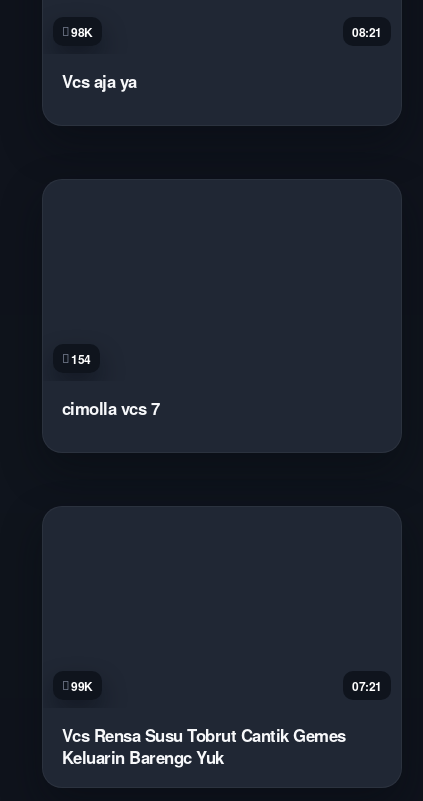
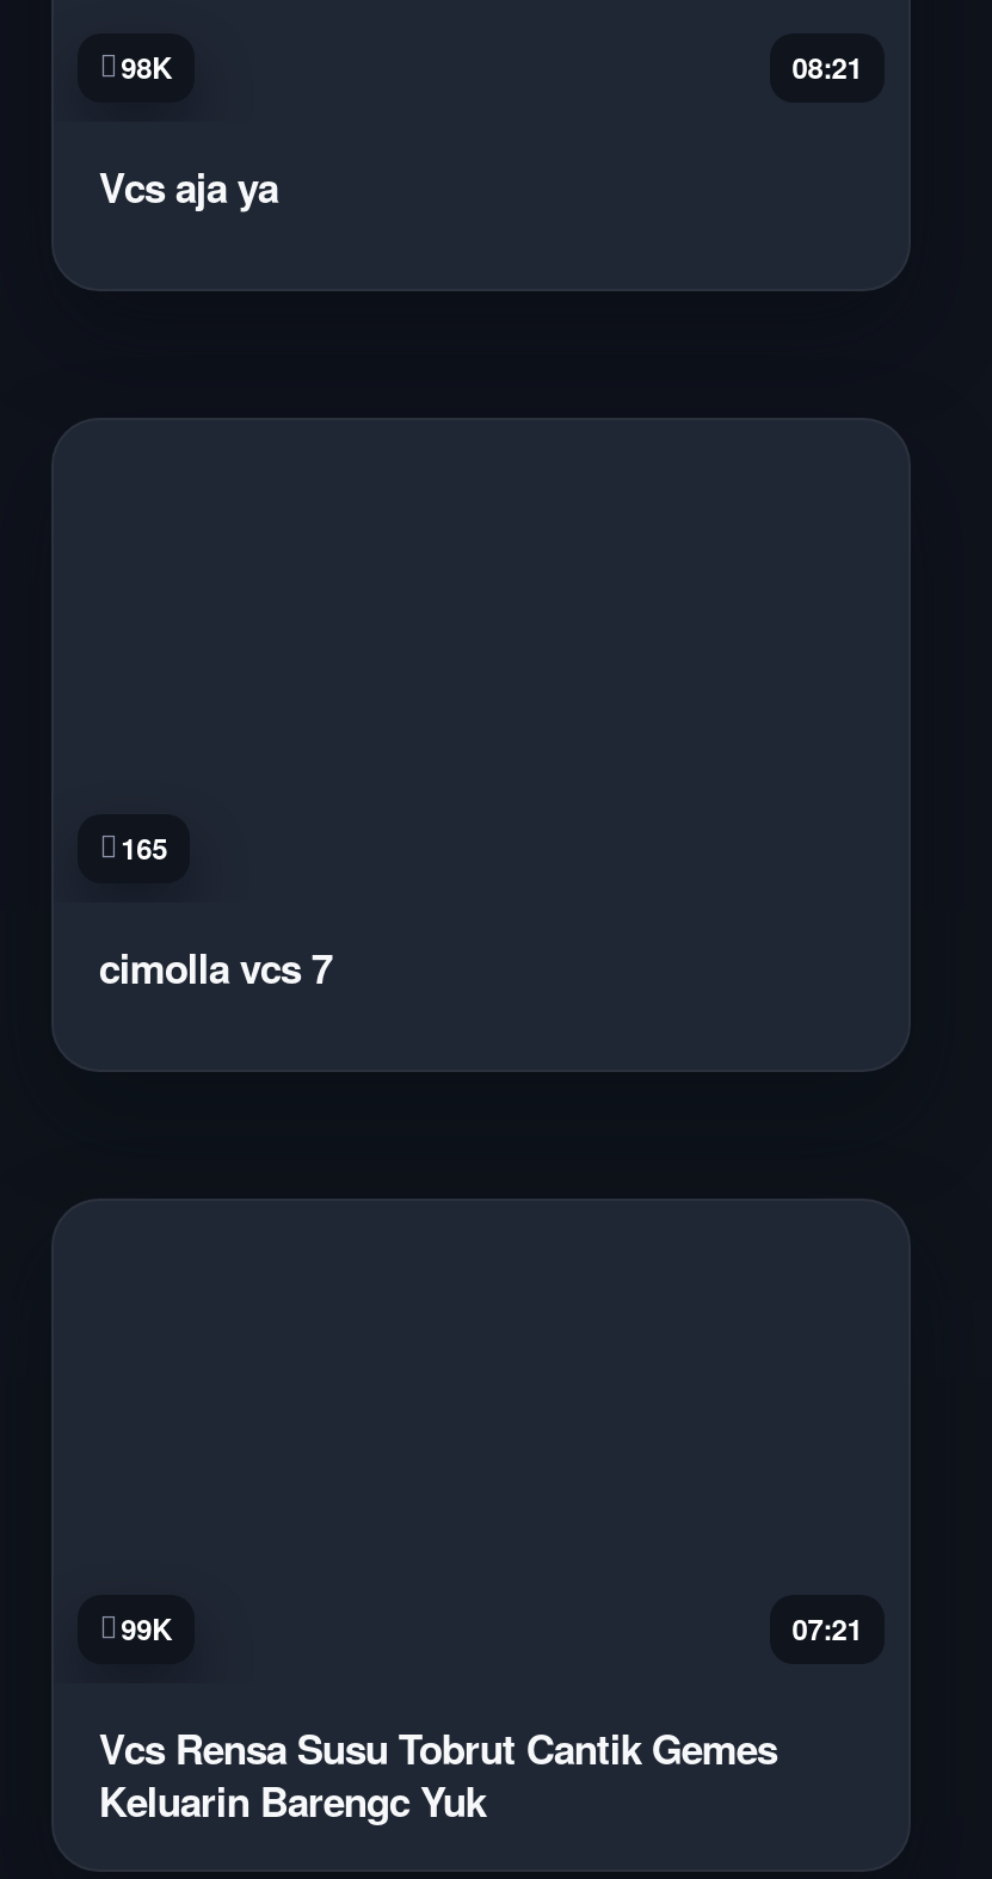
[71,350,91,368] 154 -> [121,827,167,870] 165

